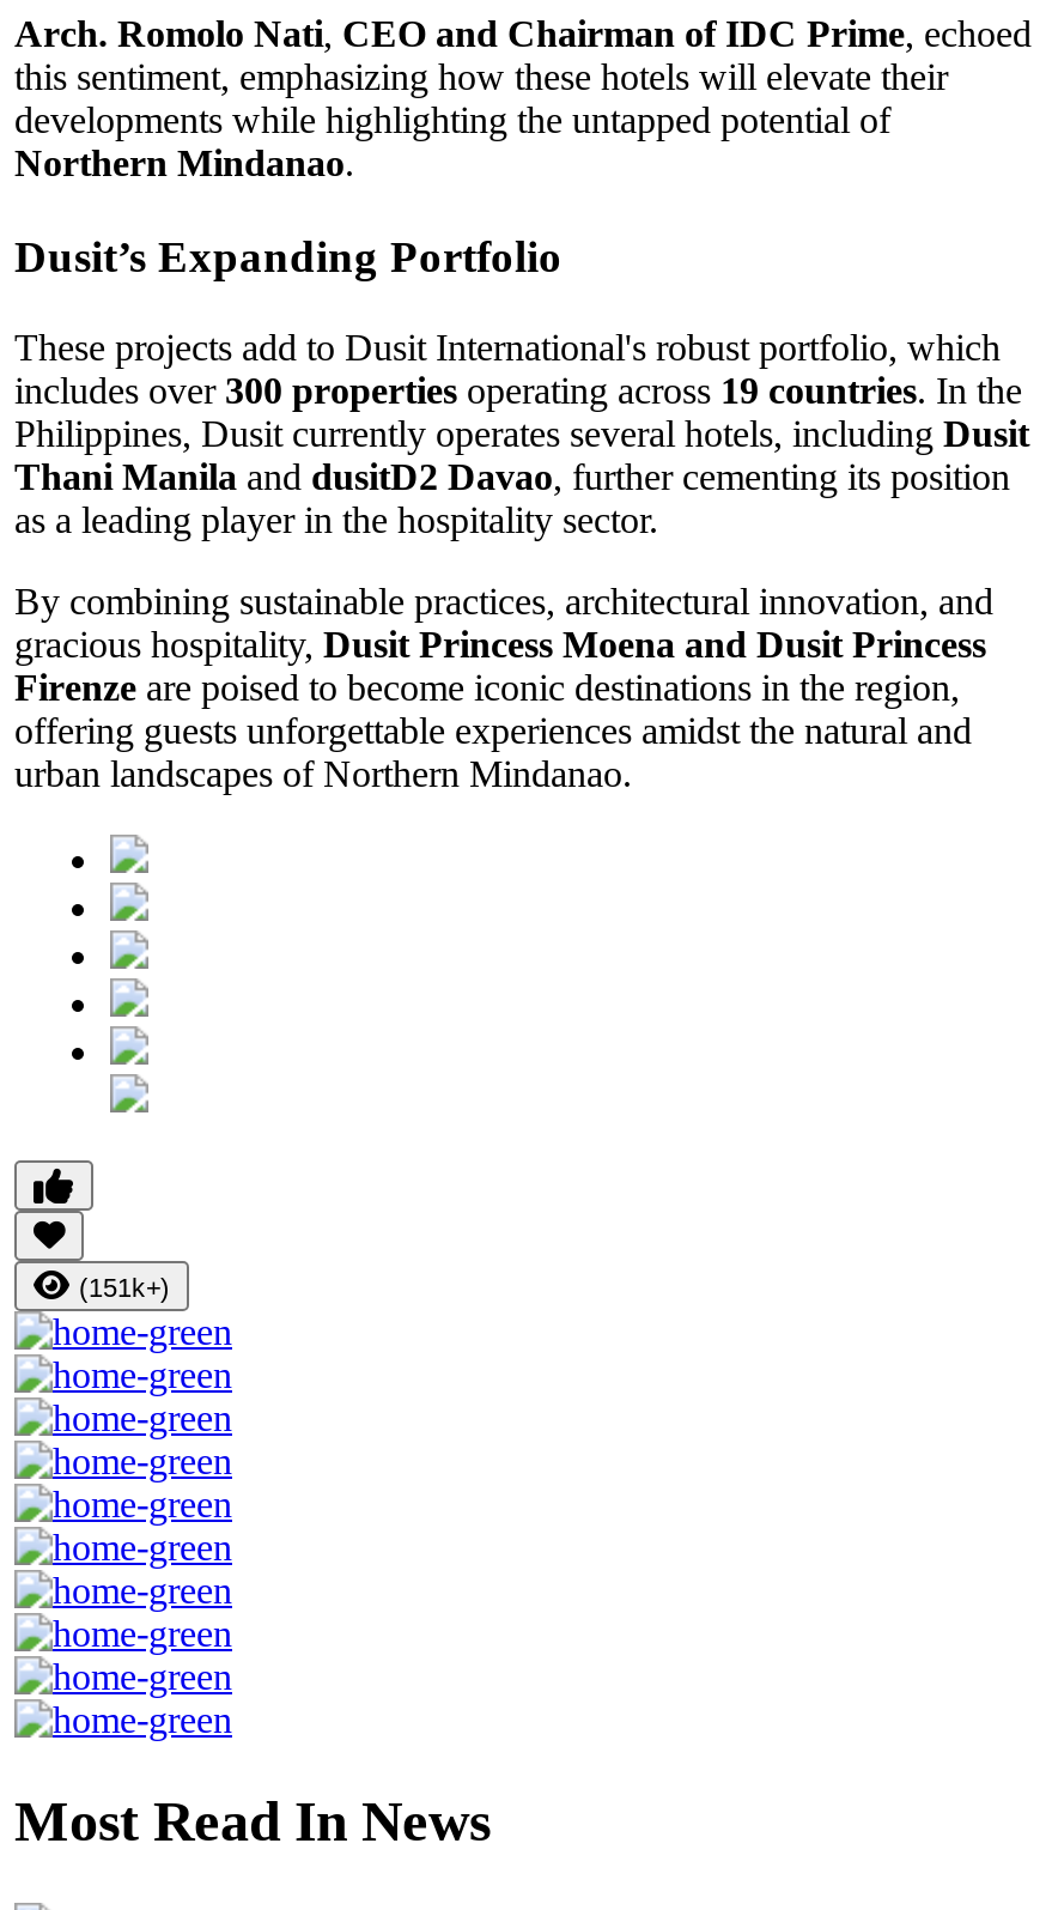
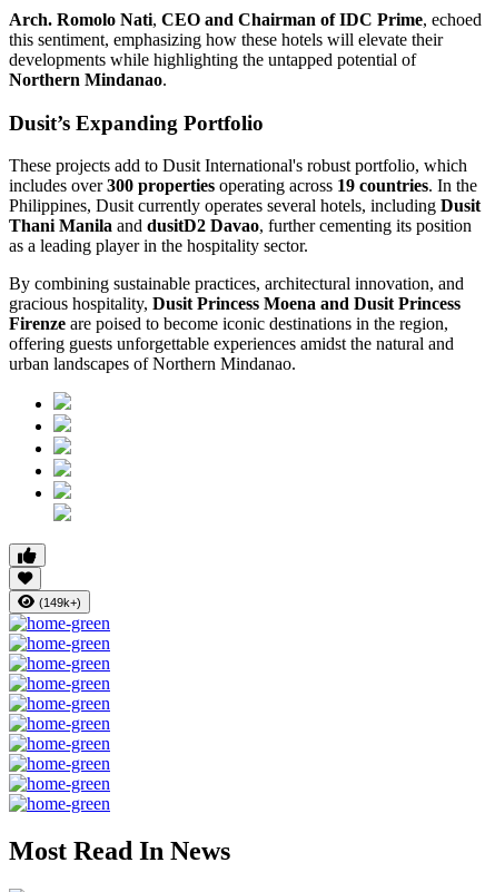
[79,1274,170,1302] (151k+) -> [39,596,81,609] (149k+)

